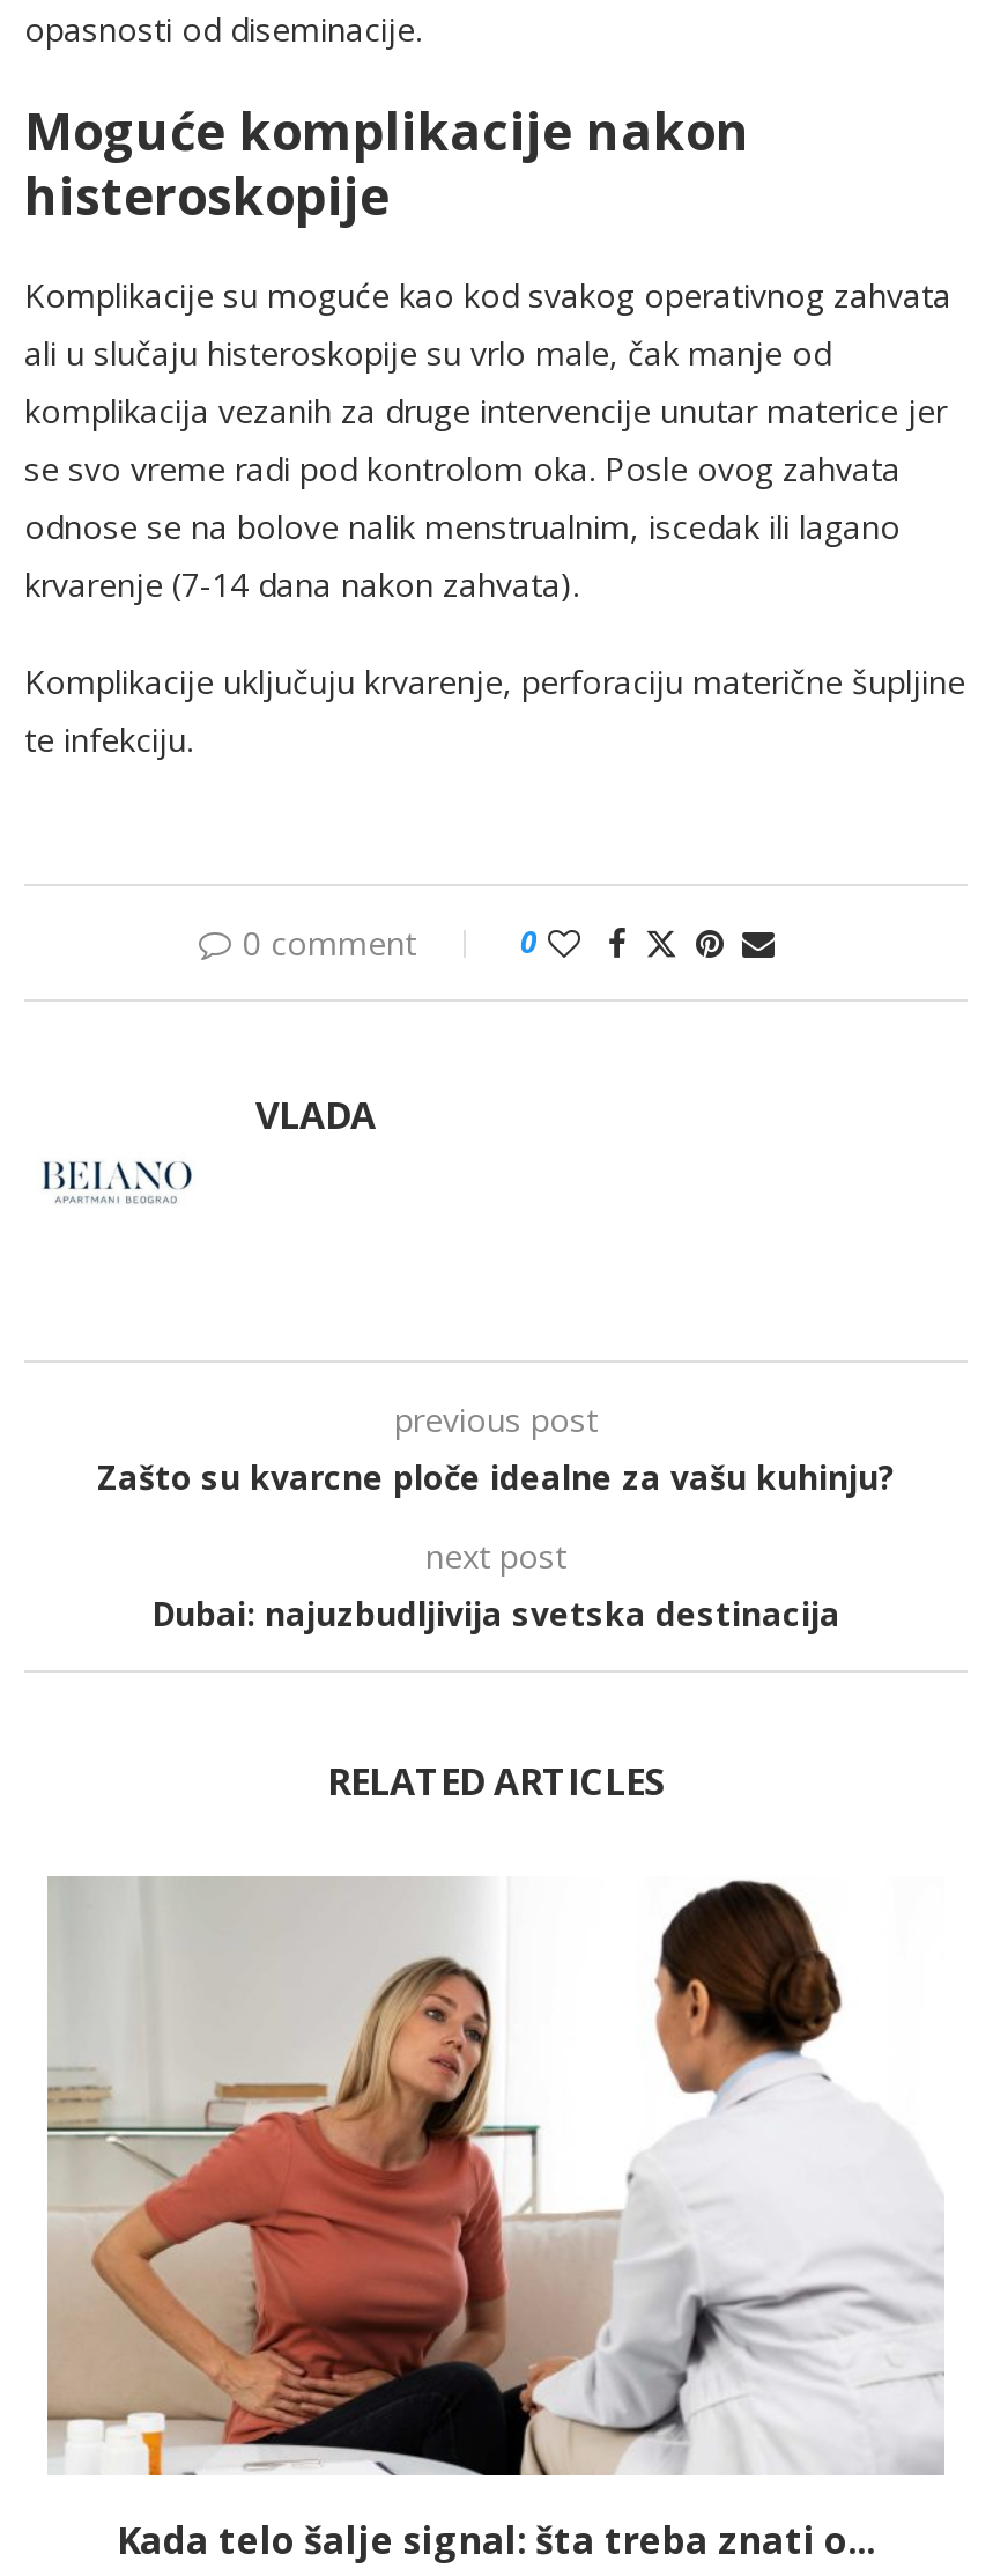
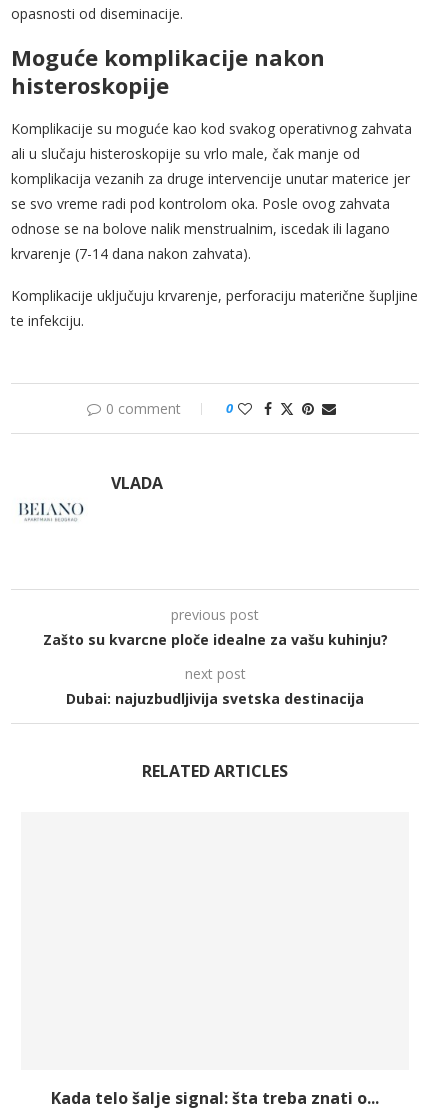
[45,1876,944,2478] [image] -> none

